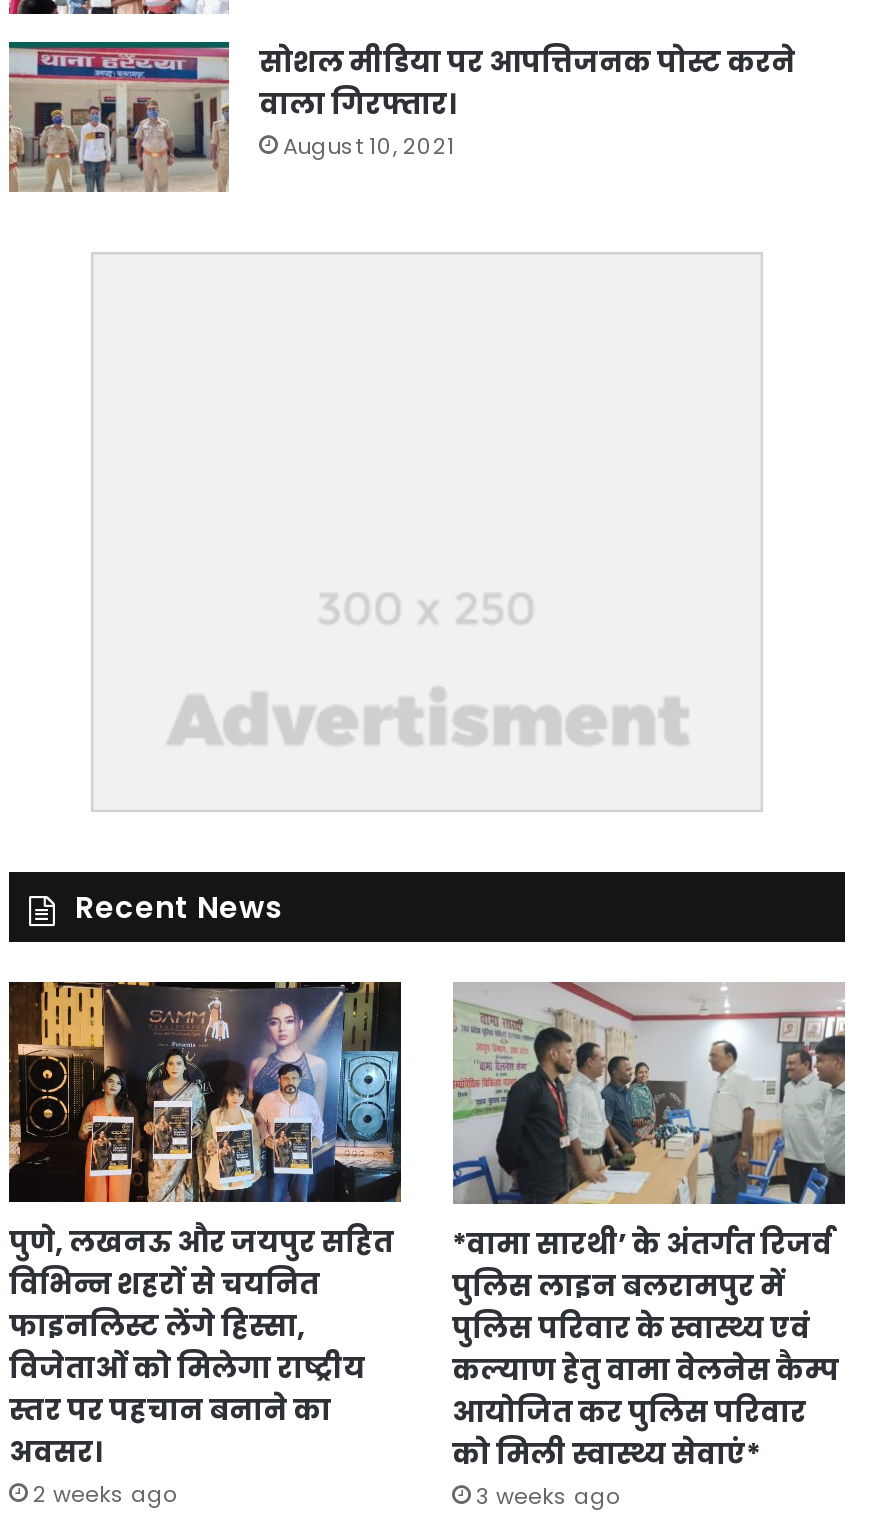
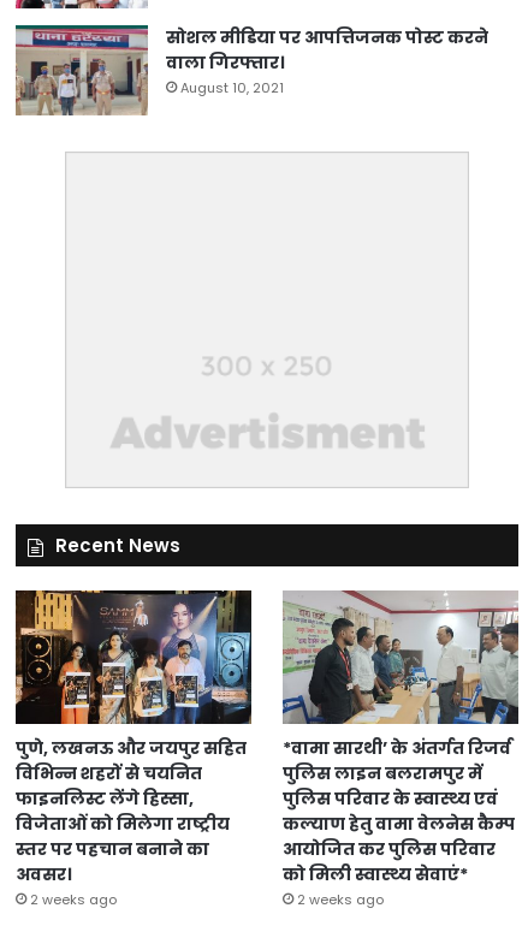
[476,1479,620,1511] 3 weeks ago -> [296,889,383,909] 2 weeks ago

